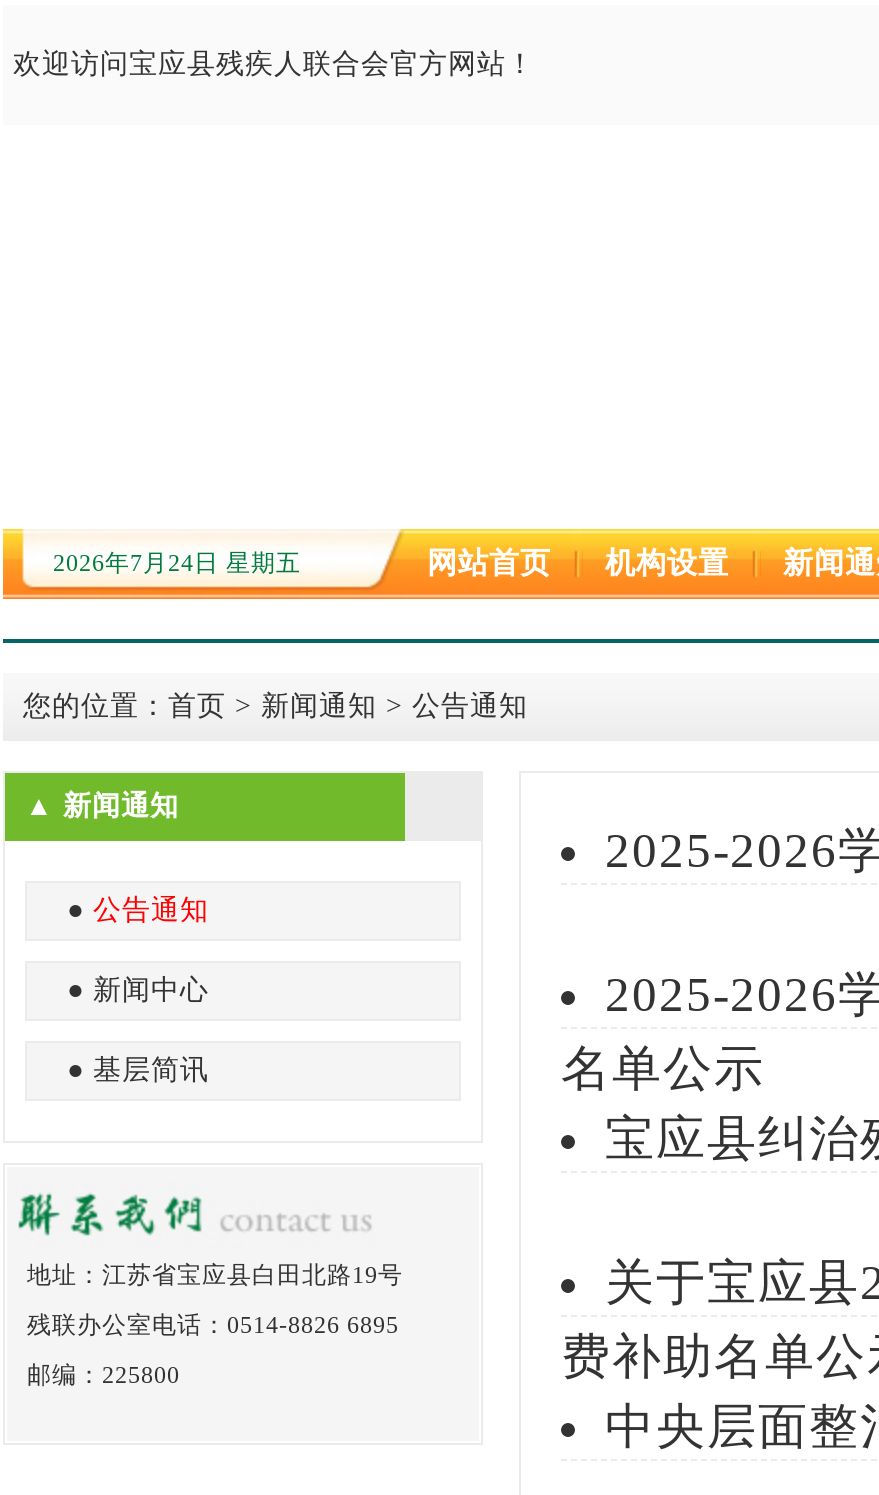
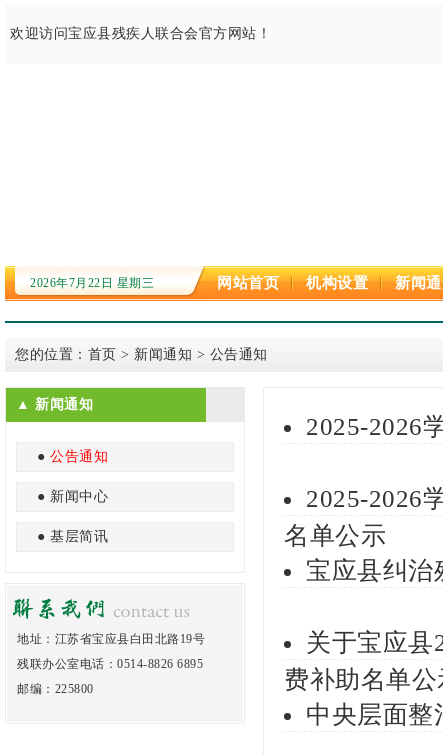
[53,549,301,577] 2026年7月24日 星期五 -> [30,276,154,290] 2026年7月22日 星期三

